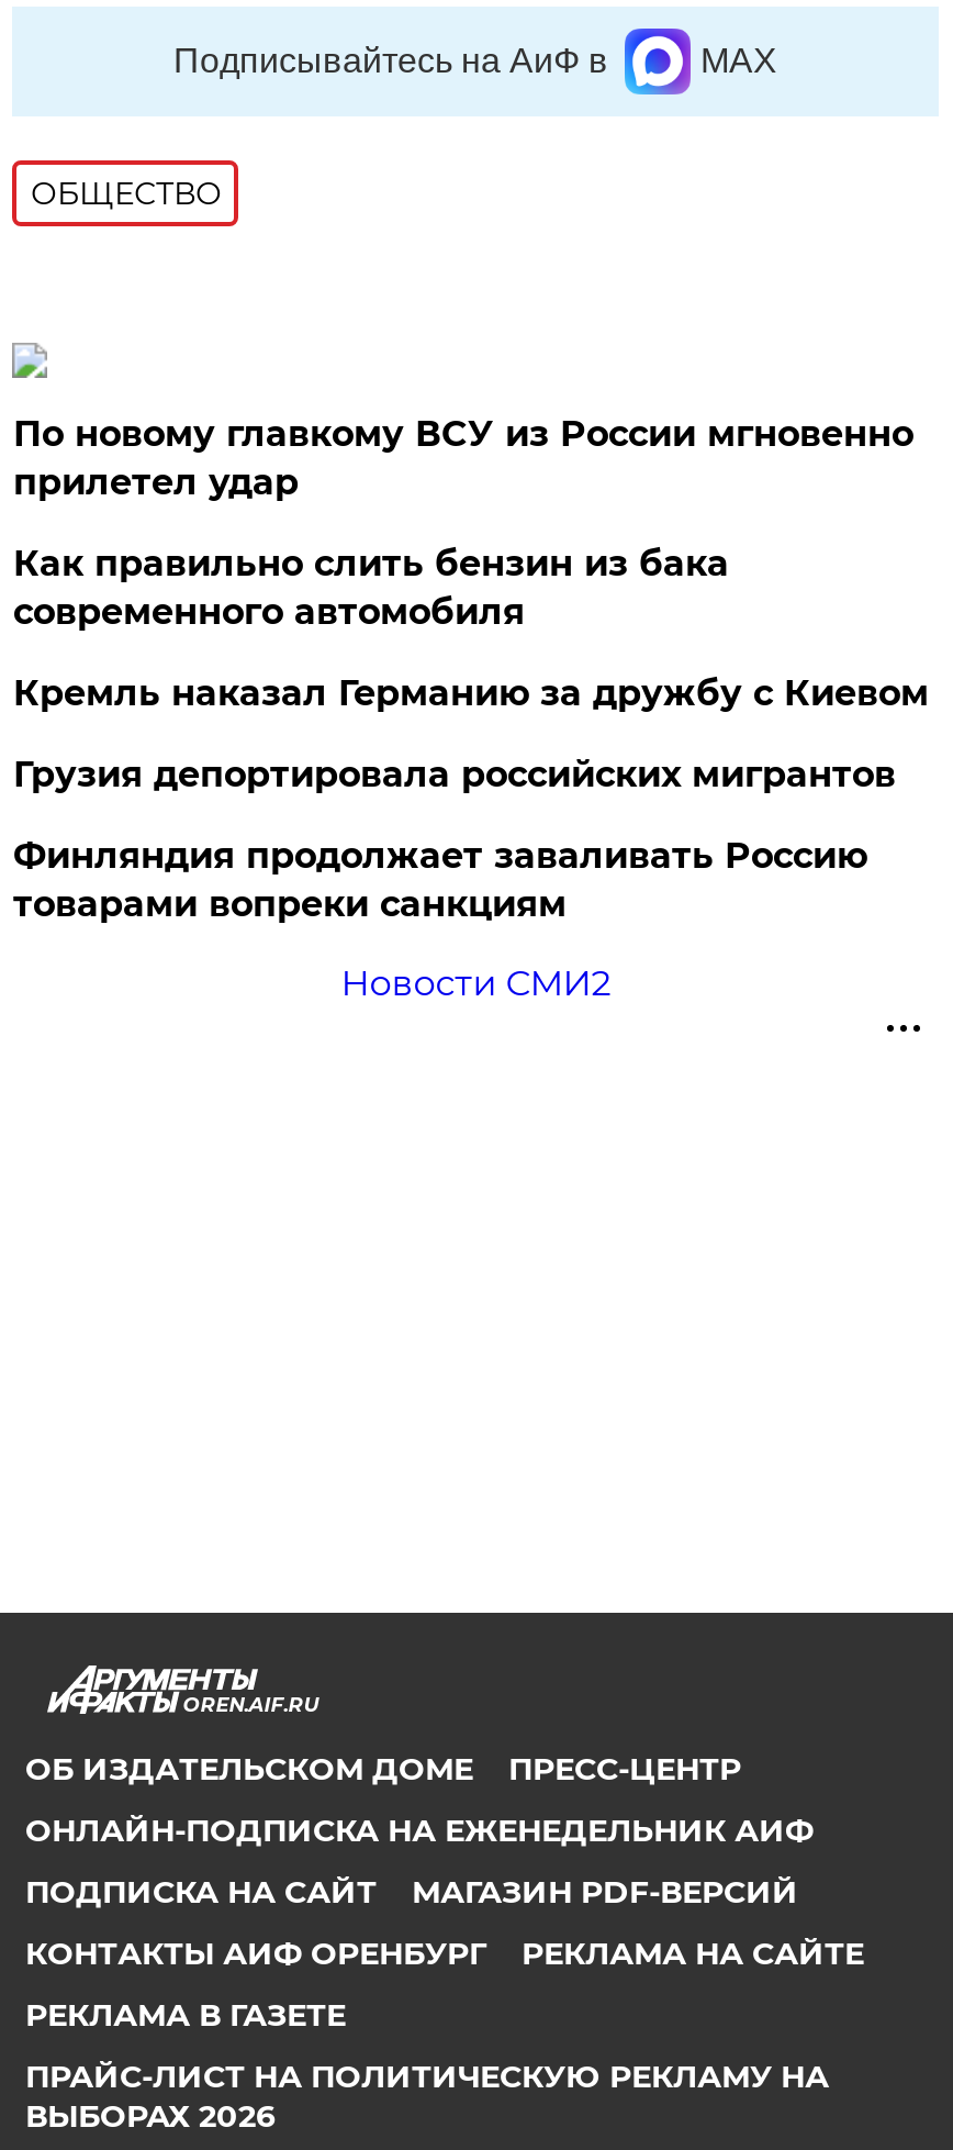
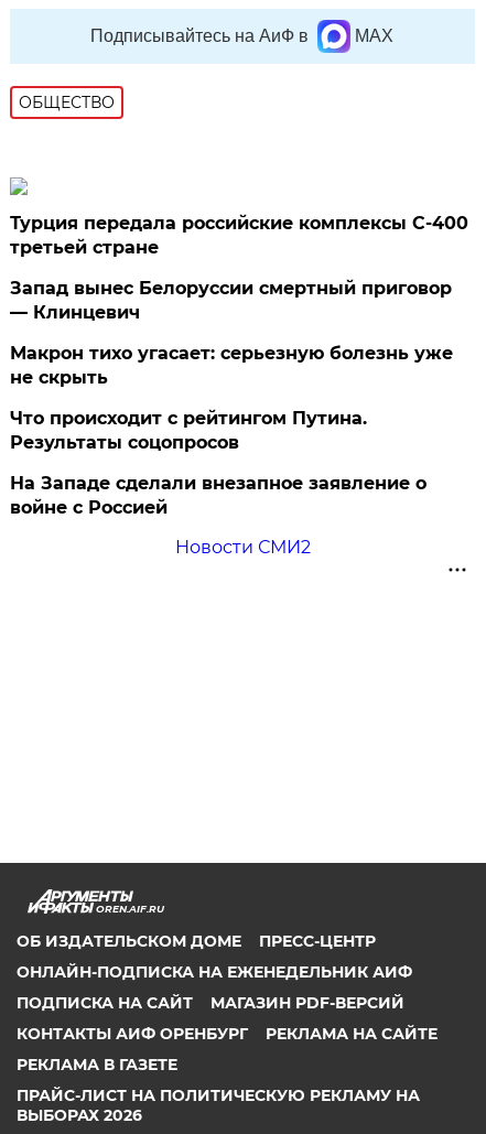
[13,413,913,503] По новому главкому ВСУ из России мгновенно | прилетел удар -> [10,213,469,258] Турция передала российские комплексы С-400 | третьей стране
[13,543,729,633] Как правильно слить бензин из бака | современного автомобиля -> [10,278,452,323] Запад вынес Белоруссии смертный приговор | — Клинцевич
[13,673,929,714] Кремль наказал Германию за дружбу с Киевом -> [10,343,453,388] Макрон тихо угасает: серьезную болезнь уже | не скрыть
[13,754,896,796] Грузия депортировала российских мигрантов -> [10,408,367,453] Что происходит с рейтингом Путина. | Результаты соцопросов
[13,835,867,925] Финляндия продолжает заваливать Россию | товарами вопреки санкциям -> [10,473,427,518] На Западе сделали внезапное заявление о | войне с Россией

